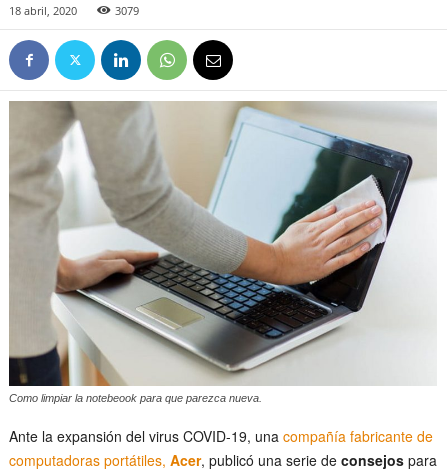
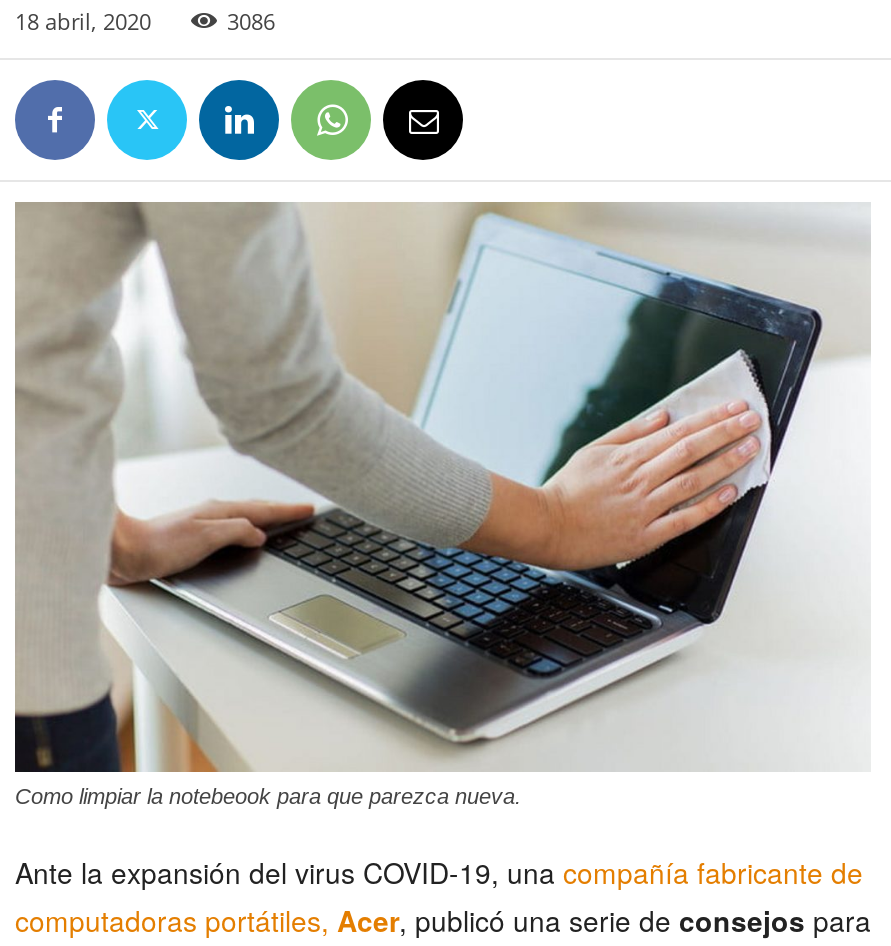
[115,3,139,18] 3079 -> [227,6,275,36] 3086

